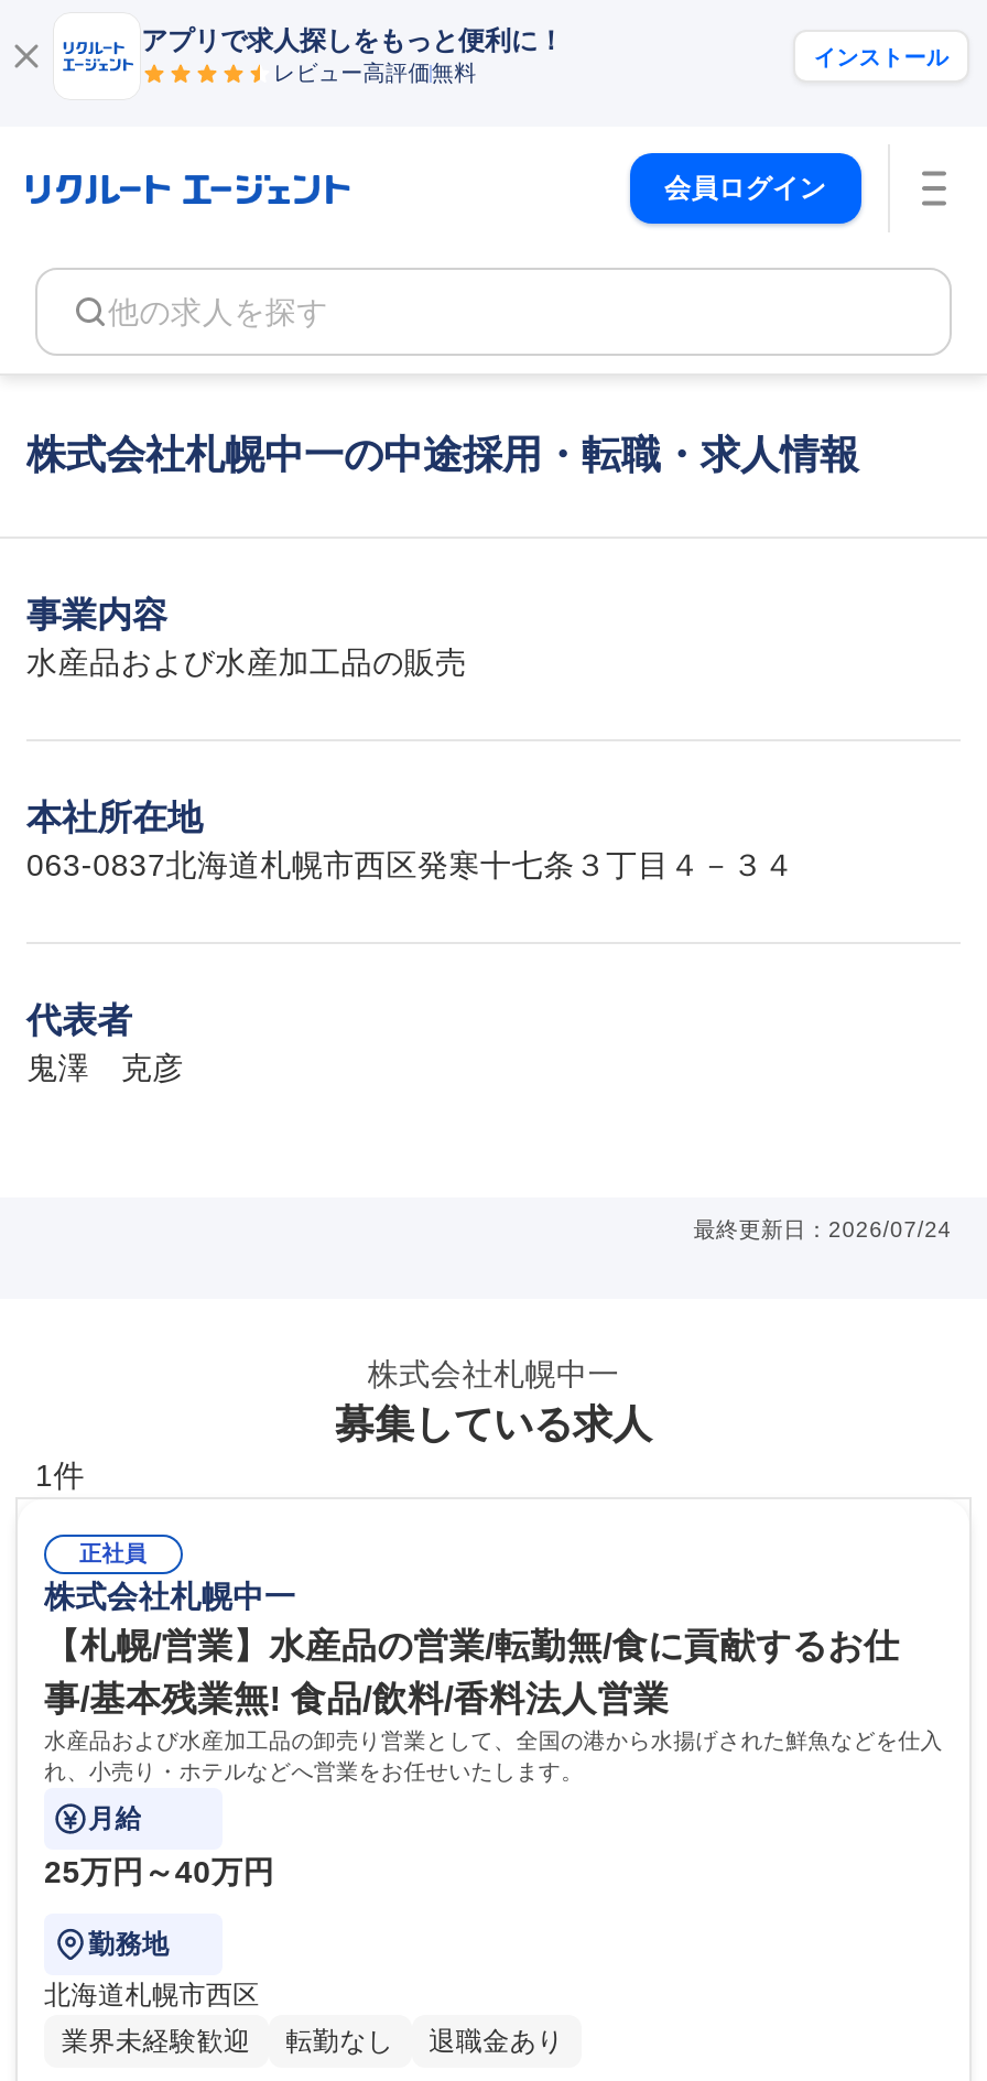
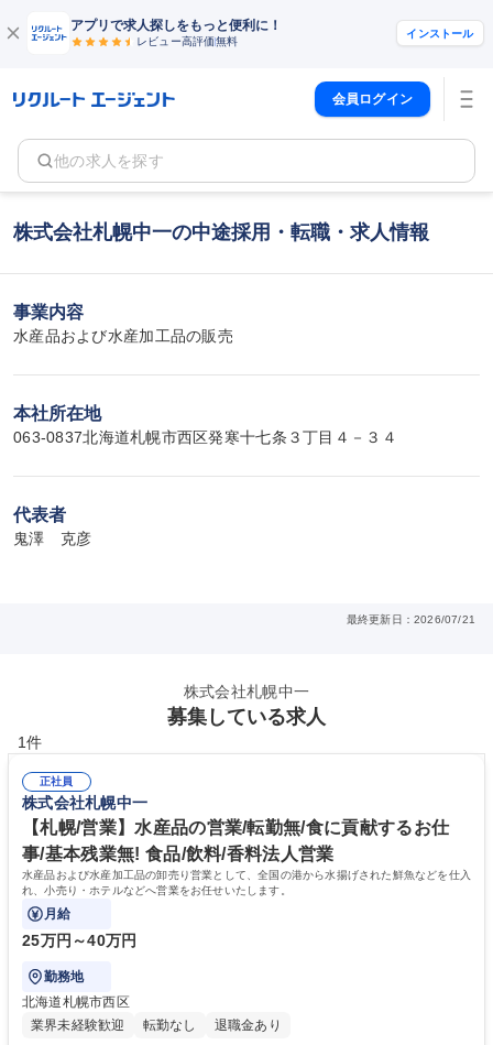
[694,1217,952,1242] 最終更新日：2026/07/24 -> [346,613,475,625] 最終更新日：2026/07/21

